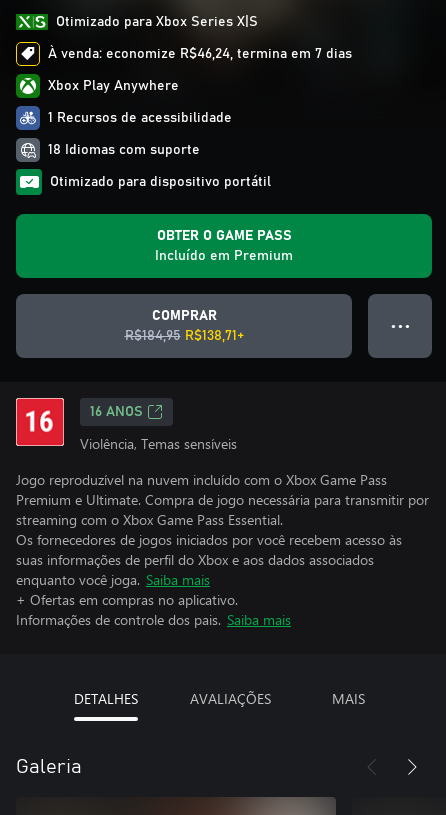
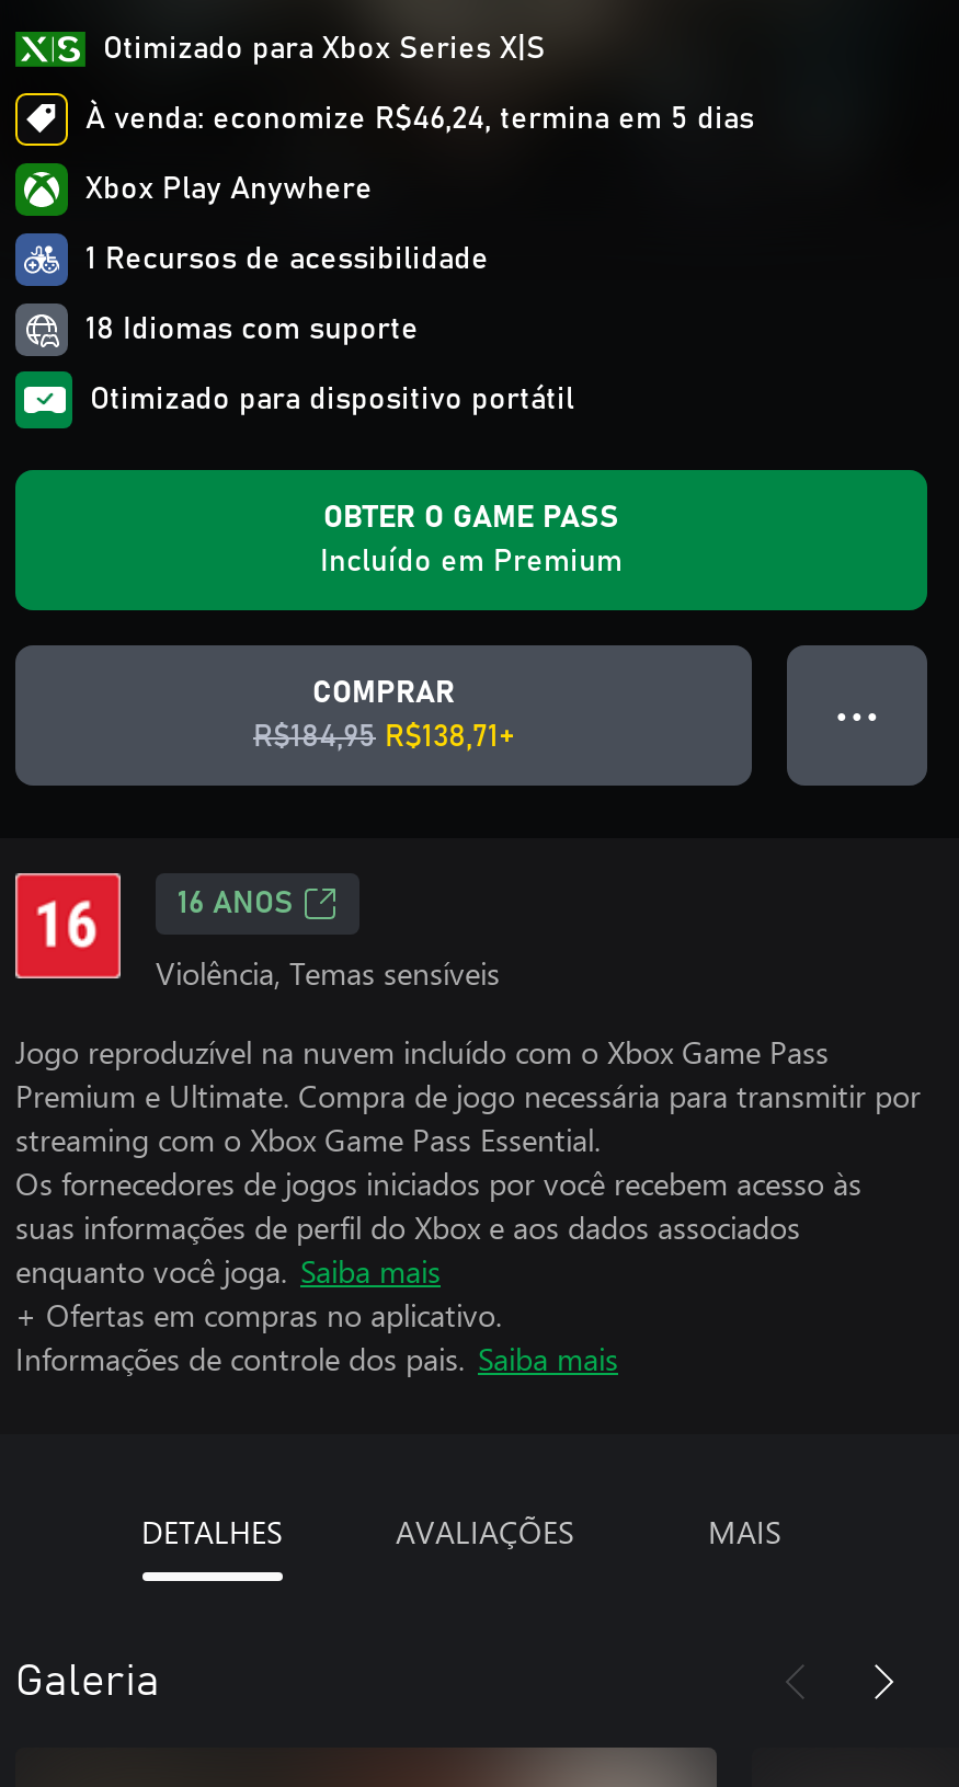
[48,47,352,61] À venda: economize R$46,24, termina em 7 dias -> [85,104,754,135] À venda: economize R$46,24, termina em 5 dias

